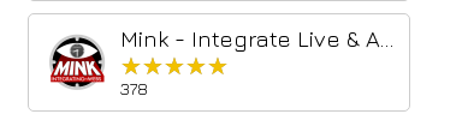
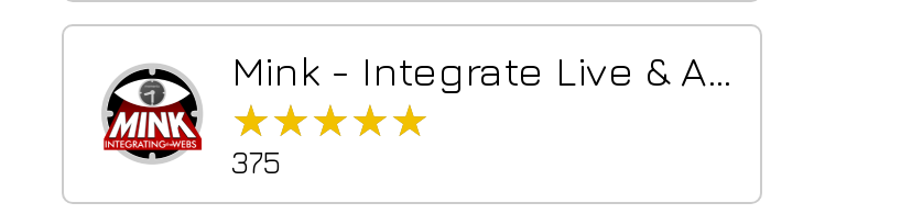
[120,78,148,99] 378 -> [231,143,282,180] 375

